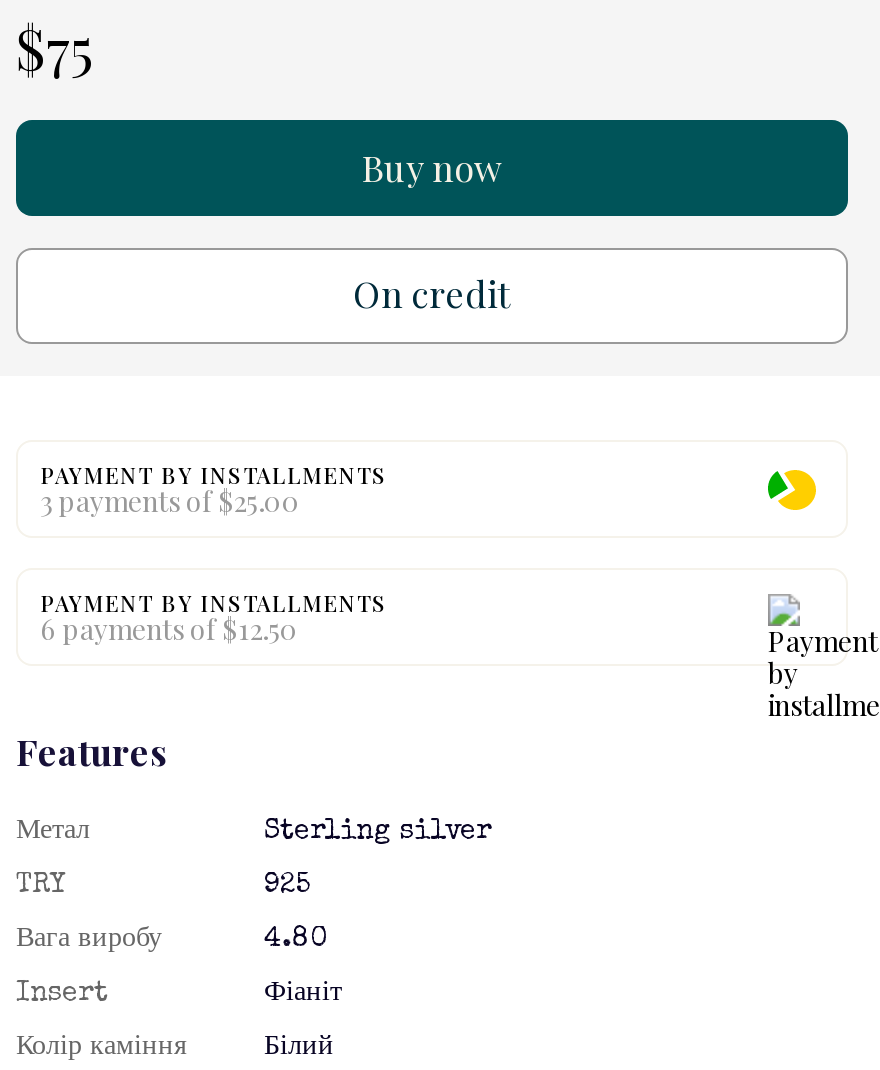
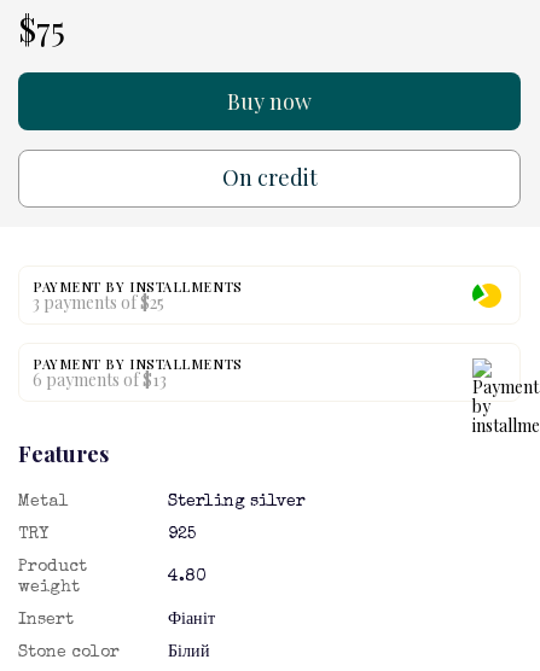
[40,481,300,519] 3 payments of $25.00 -> [33,290,164,313] 3 payments of $25
[40,609,298,647] 6 payments of $12.50 -> [33,368,167,391] 6 payments of $13
[16,817,90,845] Метал -> [18,493,69,510] Metal
[16,925,162,953] Вага виробу -> [18,558,87,596] Product | weight
[16,1033,186,1061] Колір каміння -> [18,644,120,661] Stone color

